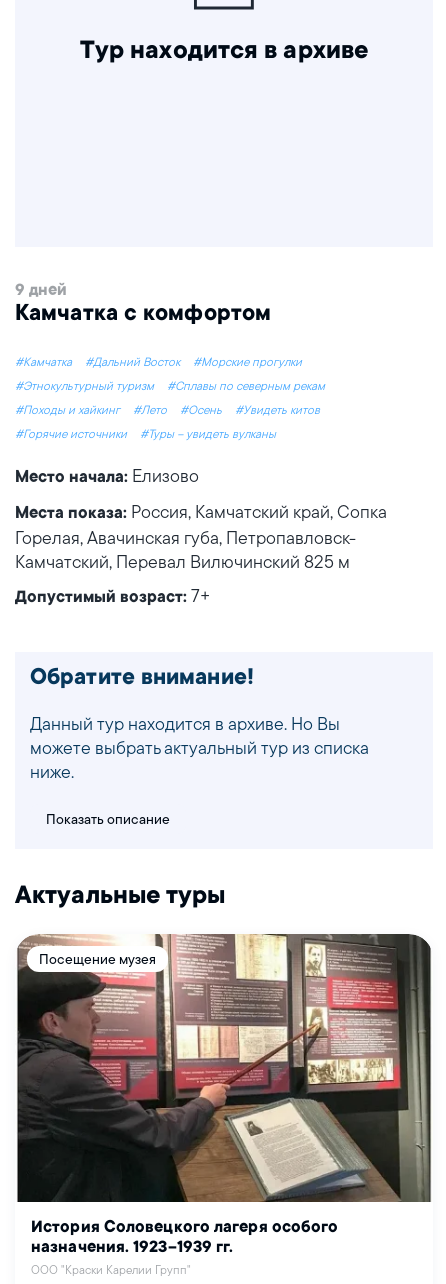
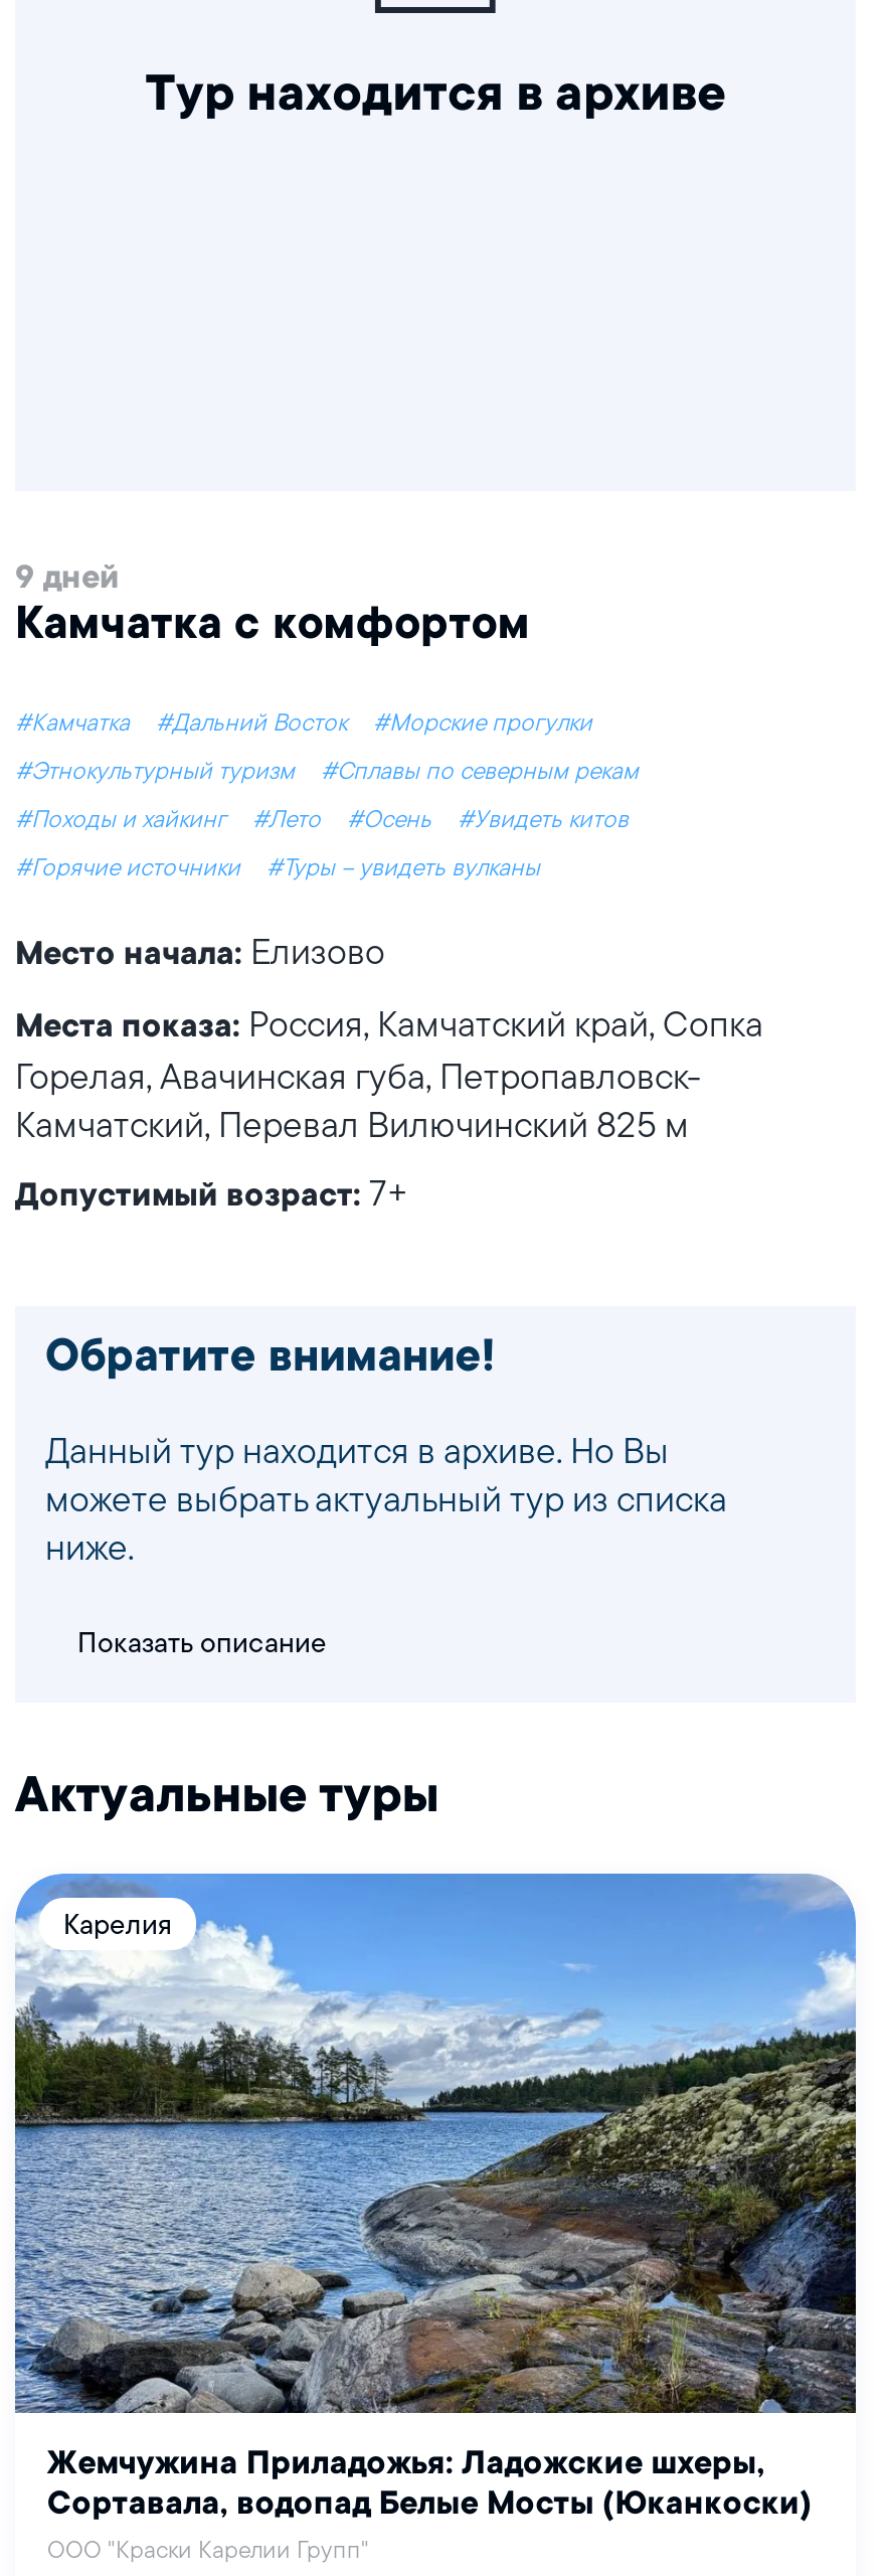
[15,933,433,1203] [image] | Посещение музея -> [13,1872,858,2415] [image] | Карелия
[31,1218,338,1256] История Соловецкого лагеря особого | назначения. 1923–1939 гг. -> [47,2446,812,2523] Жемчужина Приладожья: Ладожские шхеры, | Сортавала, водопад Белые Мосты (Юканкоски)

